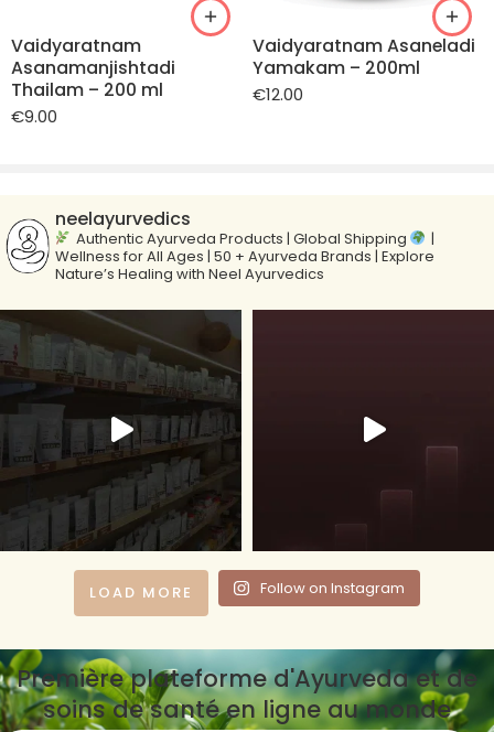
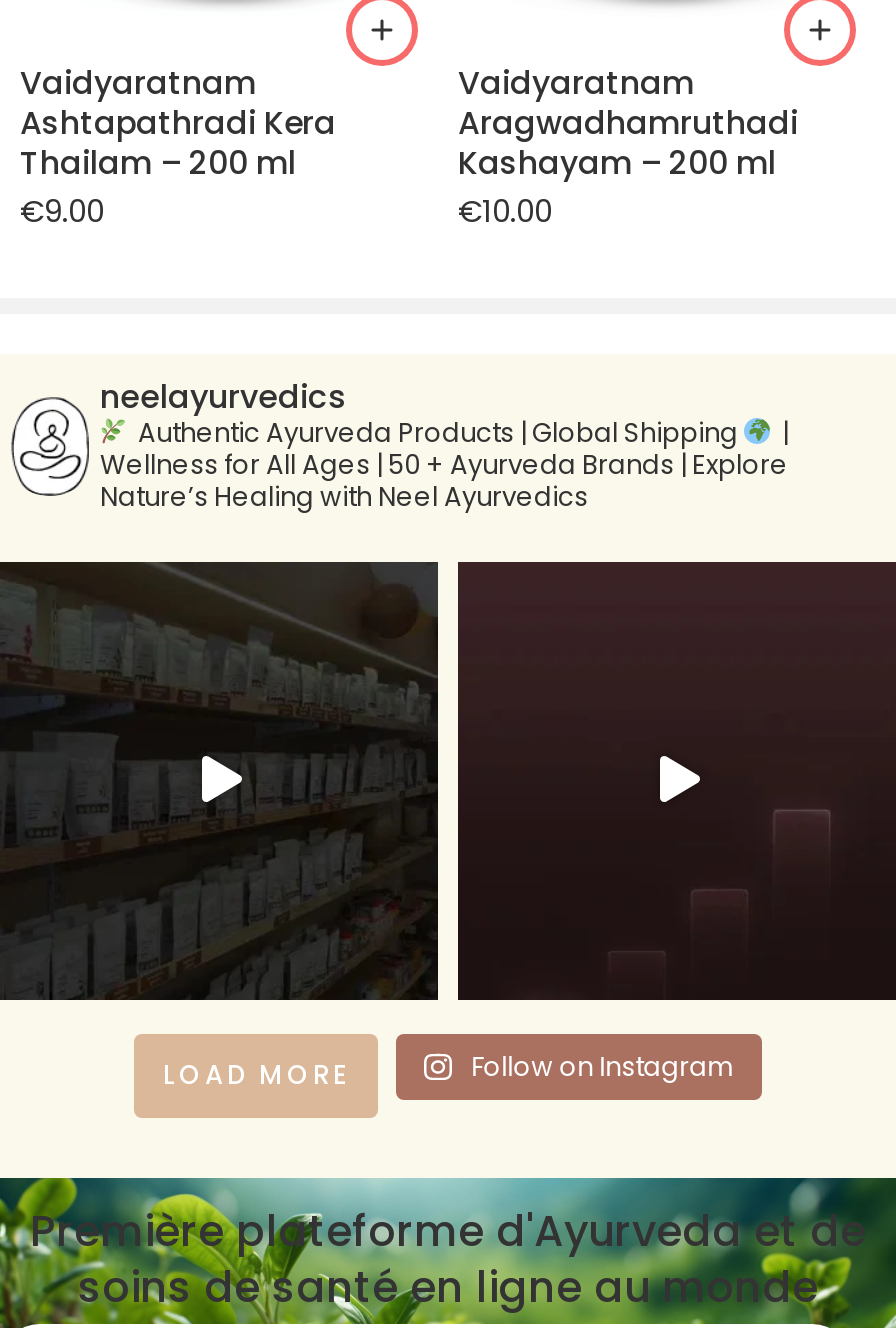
[253,33,475,106] Vaidyaratnam Asaneladi | Yamakam – 200ml | €12.00 -> [458,60,798,232] Vaidyaratnam | Aragwadhamruthadi | Kashayam – 200 ml | €10.00
[11,55,175,80] Asanamanjishtadi -> [20,100,336,146] Ashtapathradi Kera

